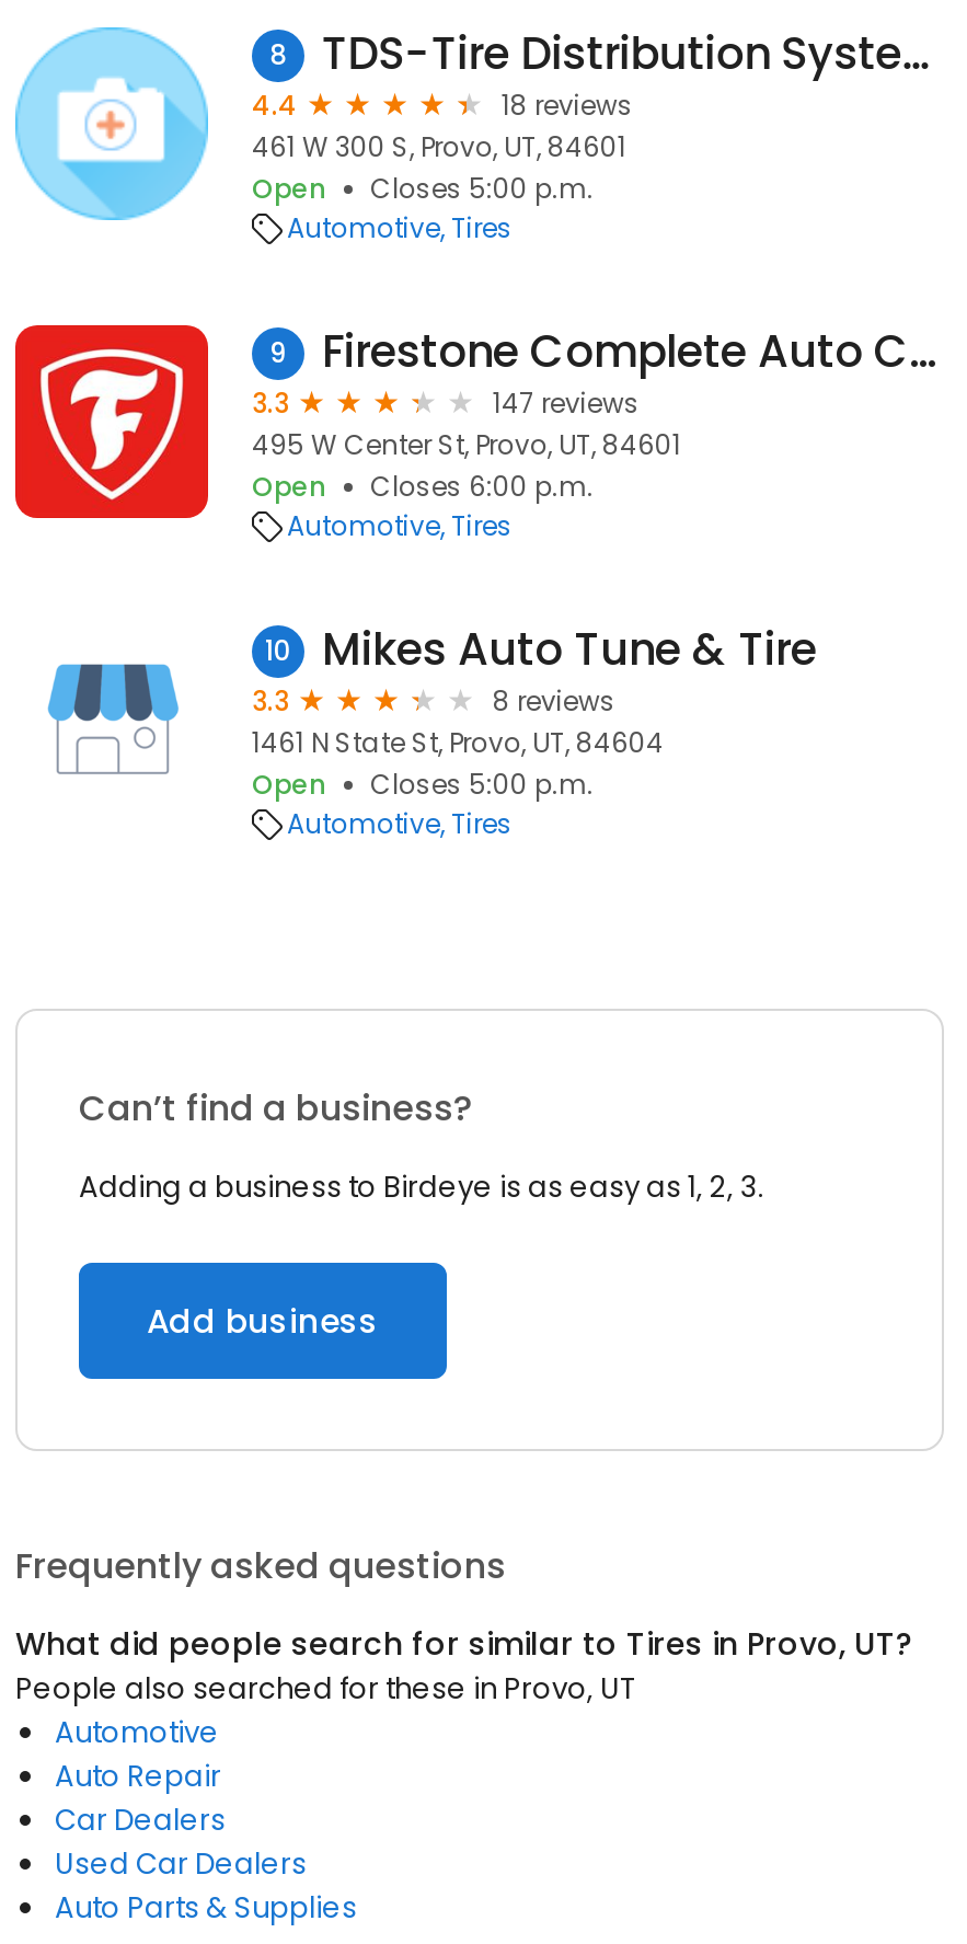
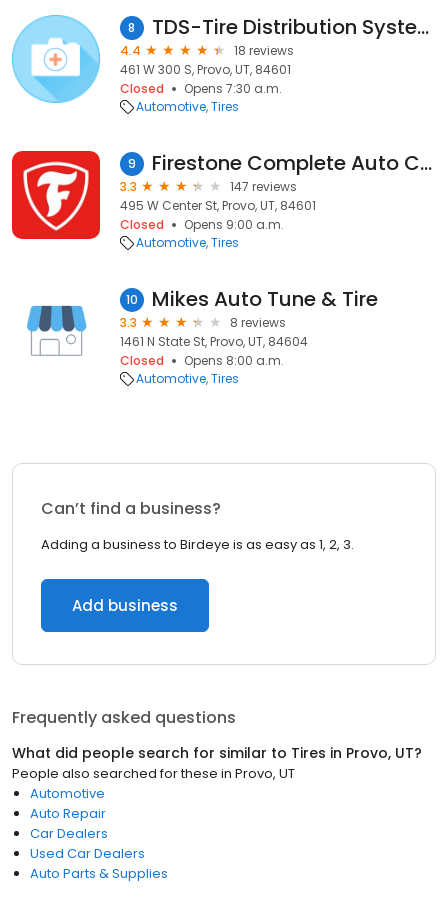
[252,170,594,207] Open | Closes 5:00 p.m. -> [120,80,282,97] Closed | Opens 7:30 a.m.
[252,468,594,505] Open | Closes 6:00 p.m. -> [120,216,284,233] Closed | Opens 9:00 a.m.
[252,766,594,803] Open | Closes 5:00 p.m. -> [120,352,284,369] Closed | Opens 8:00 a.m.

